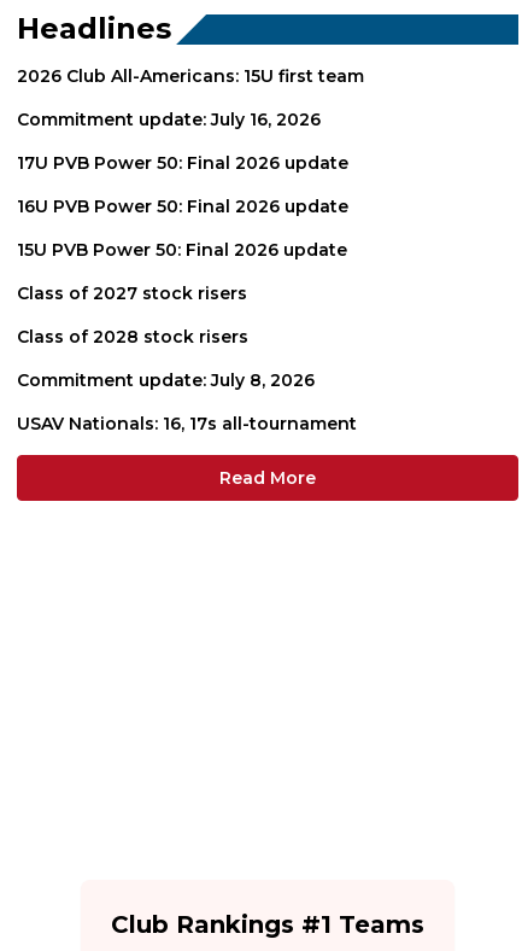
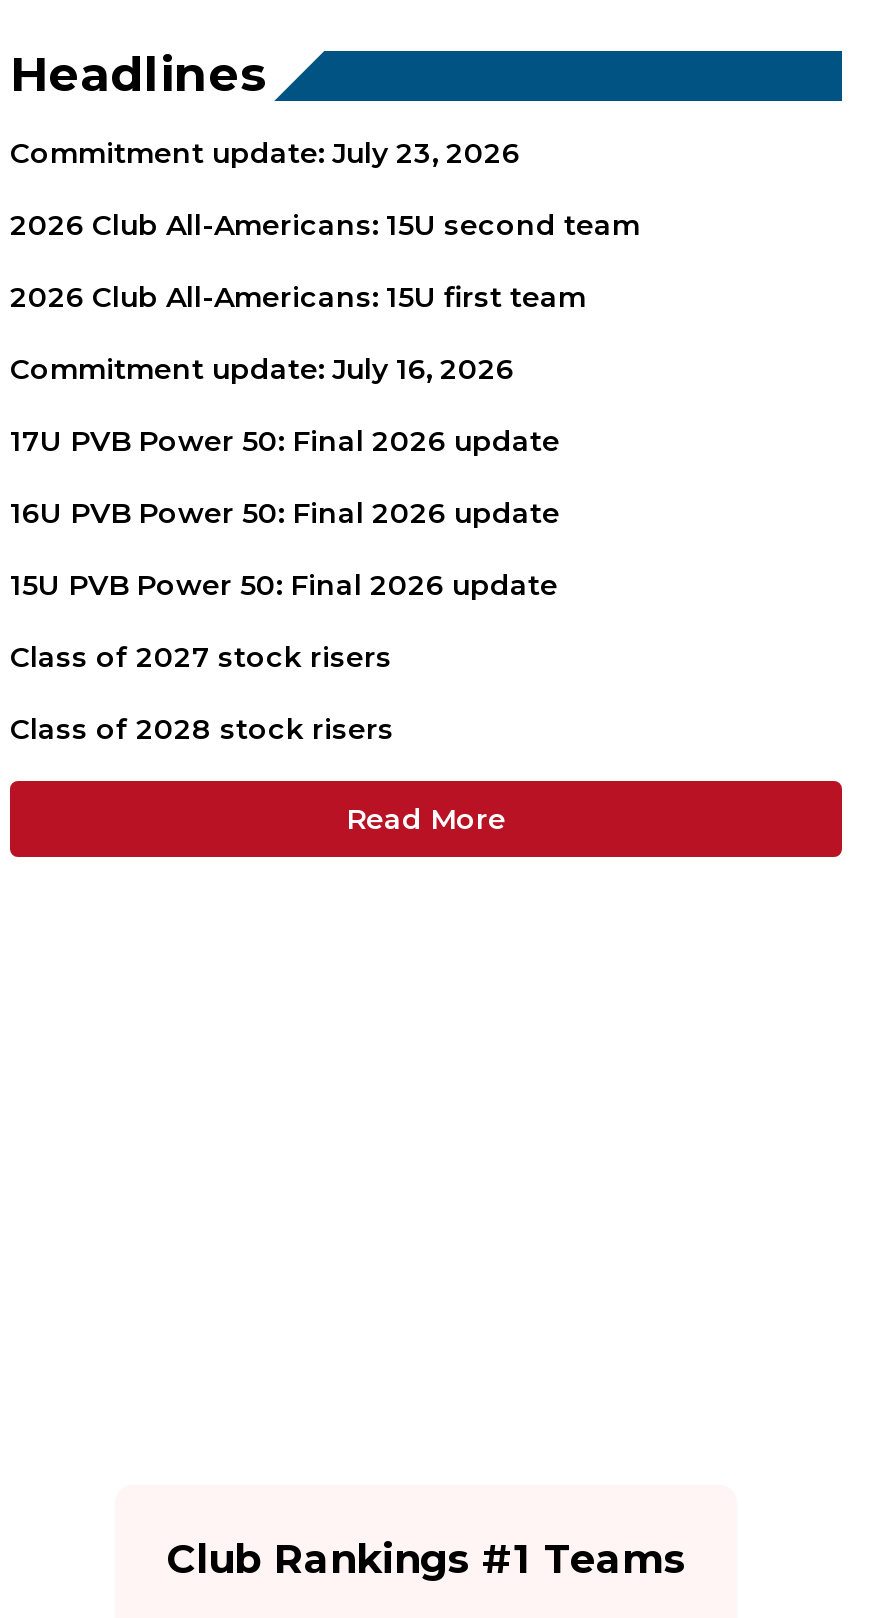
none -> [10,134,640,242] Commitment update: July 23, 2026 | 2026 Club All-Americans: 15U second team
moved [17,65,364,347] -> [10,278,586,746]: 2026 Club All-Americans: 15U first team | Commitment update: July 16, 2026 | 17U PVB Power 50: Final 2026 update | 16U PVB Power 50: Final 2026 update | 15U PVB Power 50: Final 2026 update | Class of 2027 stock risers | Class of 2028 stock risers
[17,369,357,434] Commitment update: July 8, 2026 | USAV Nationals: 16, 17s all-tournament -> none

